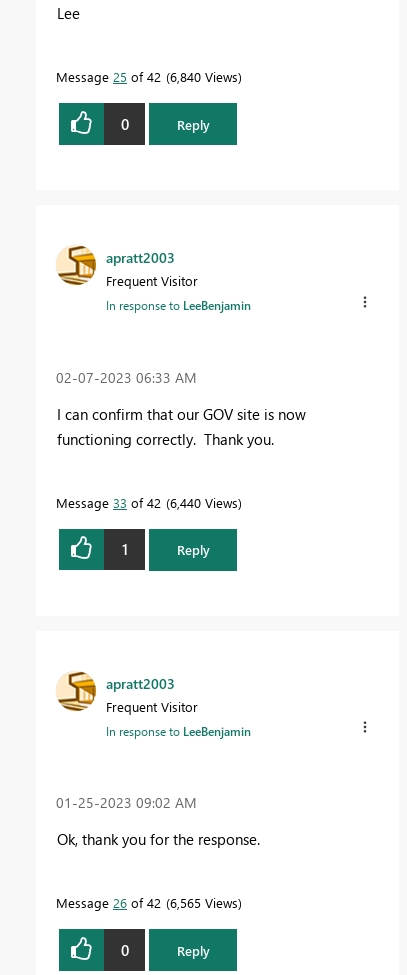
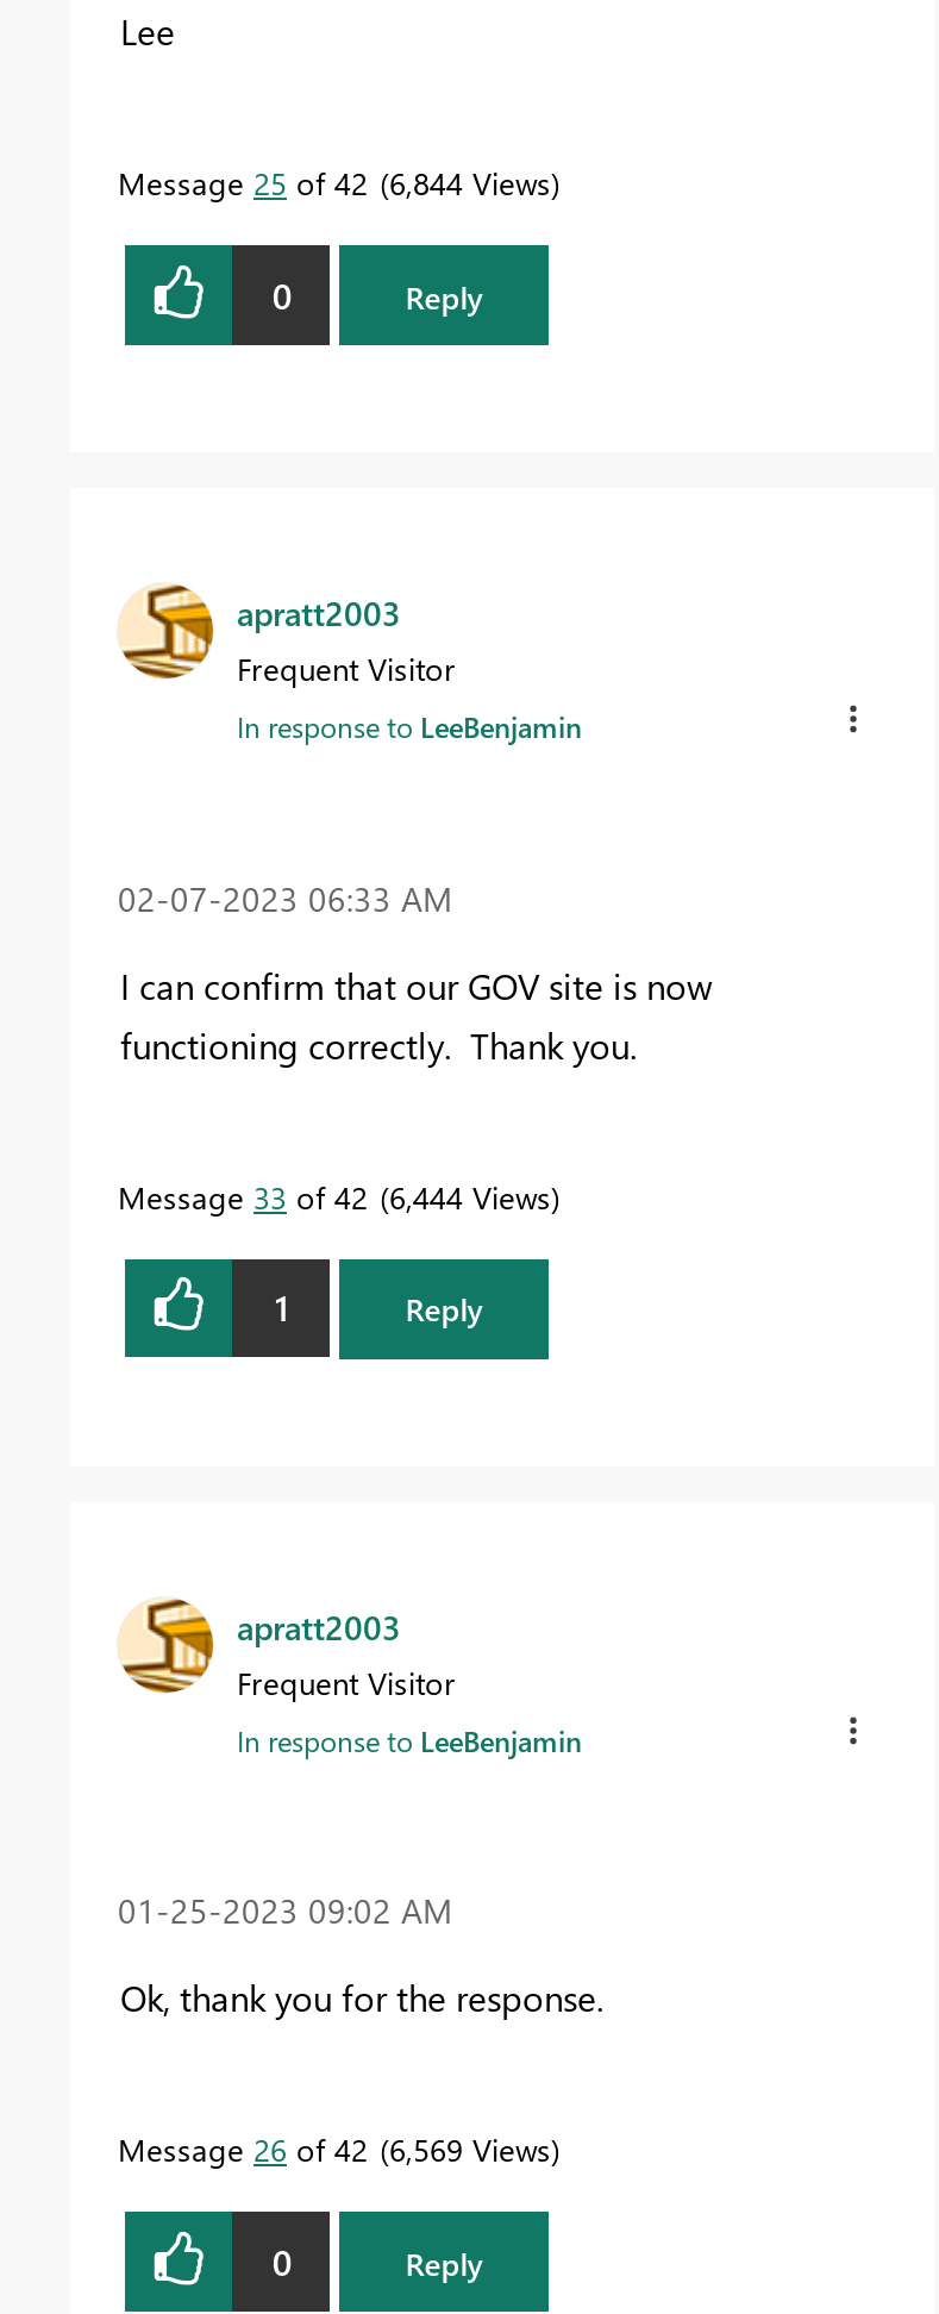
[56,68,238,85] Message 25 of 42 6,840 Views -> [118,162,551,203] Message 25 of 42 6,844 Views
[56,494,238,511] Message 33 of 42 6,440 Views -> [118,1175,551,1216] Message 33 of 42 6,444 Views
[56,894,238,911] Message 26 of 42 6,565 Views -> [118,2129,551,2169] Message 26 of 42 6,569 Views

